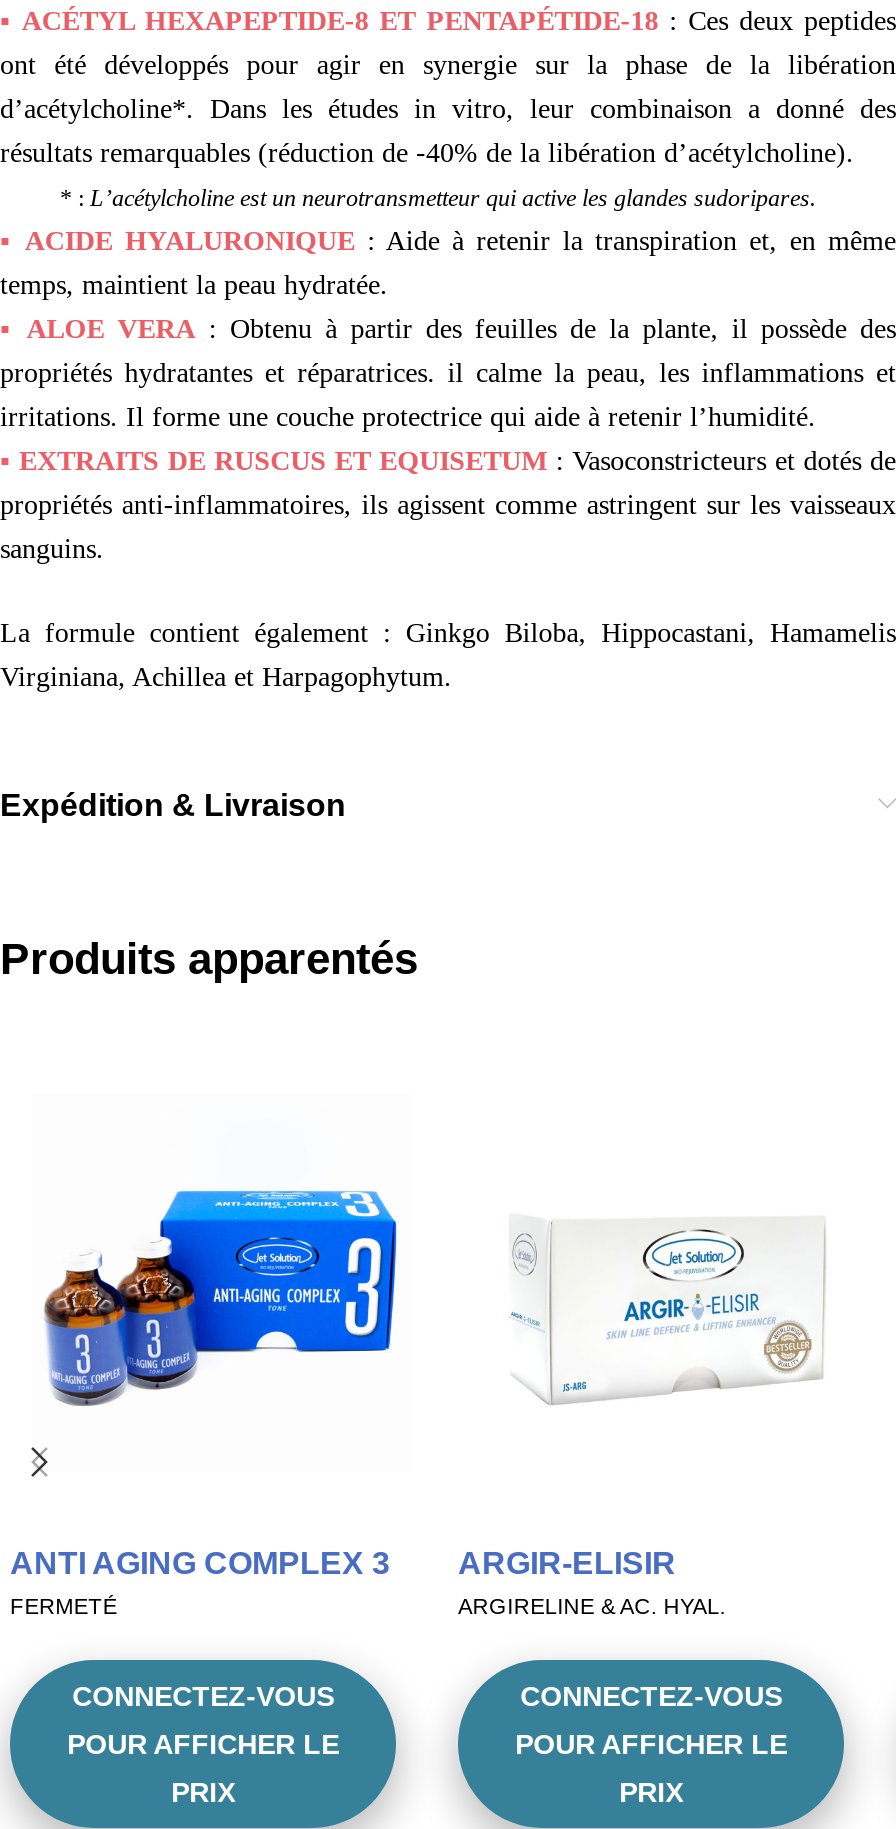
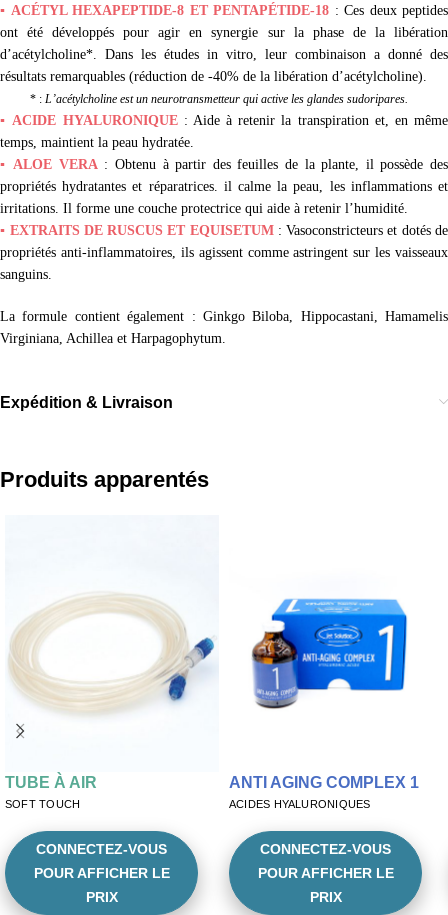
[18,1188,428,1426] [image] -> [8,595,215,714] [image]
[504,1198,826,1418] [image] -> [251,598,410,710] [image]
[10,1546,390,1618] ANTI AGING COMPLEX 3 | FERMETÉ -> [5,774,97,810] TUBE À AIR | SOFT TOUCH
[458,1546,726,1618] ARGIR-ELISIR | ARGIRELINE & AC. HYAL. -> [229,774,419,810] ANTI AGING COMPLEX 1 | ACIDES HYALURONIQUES

